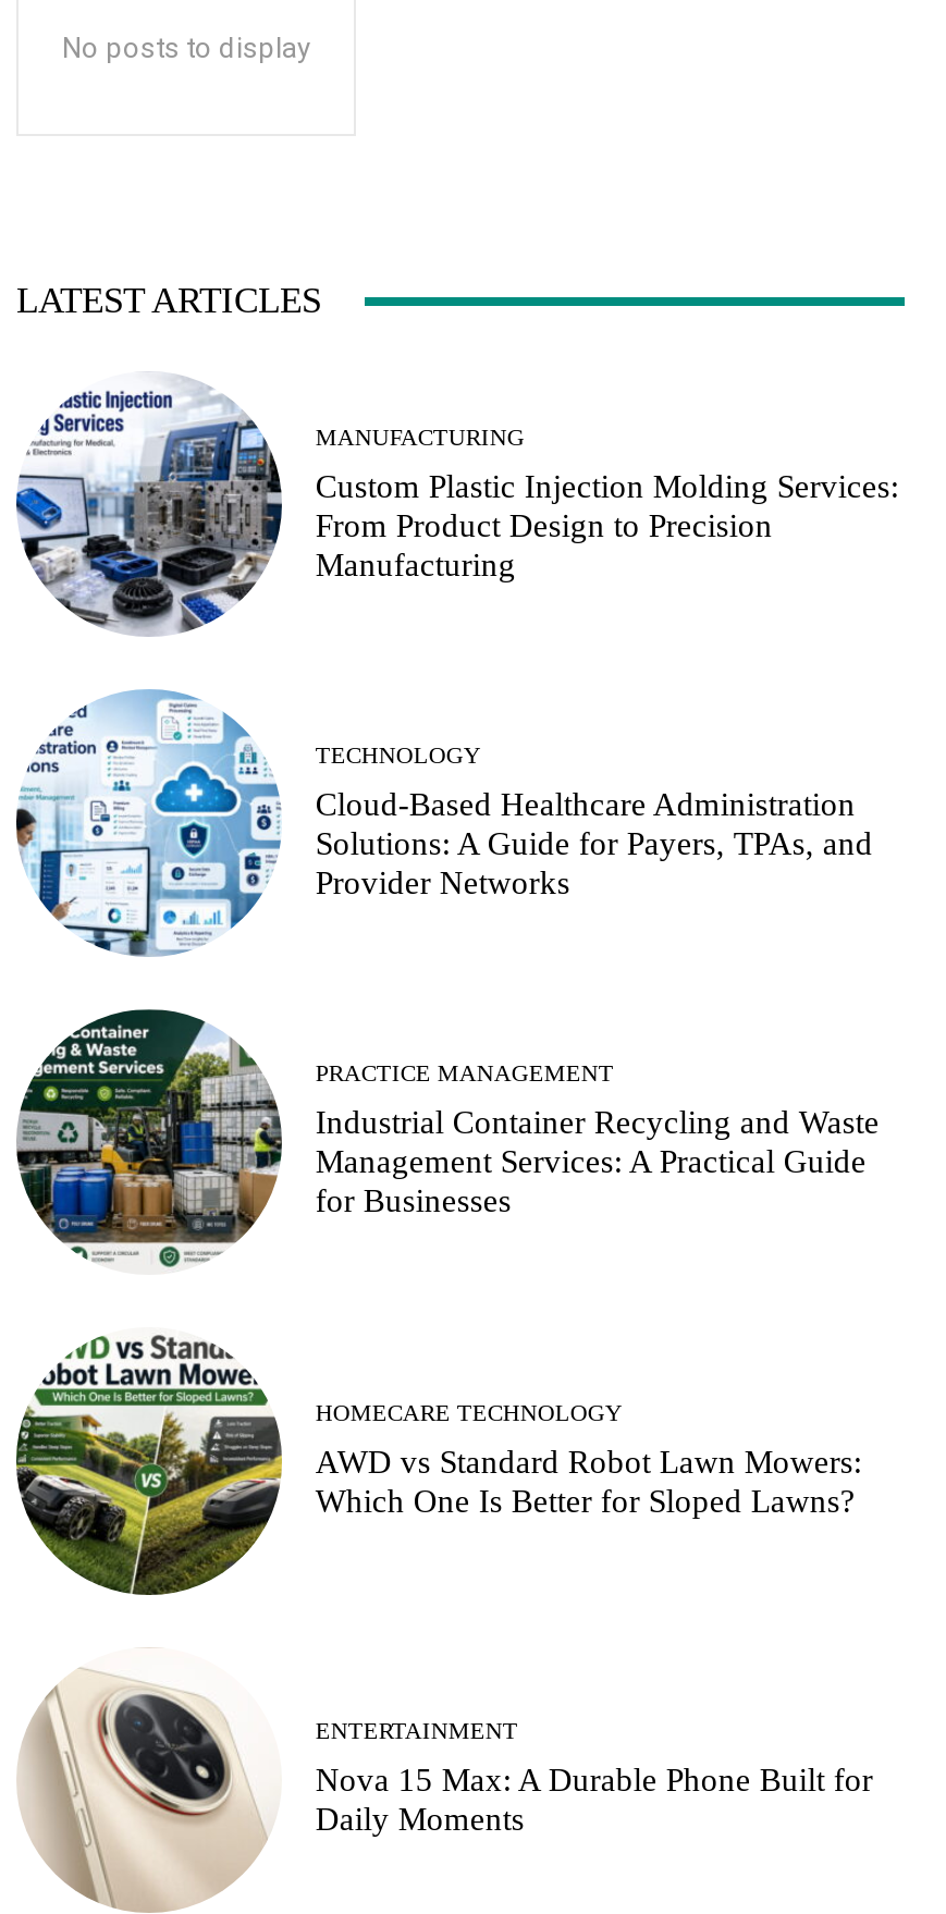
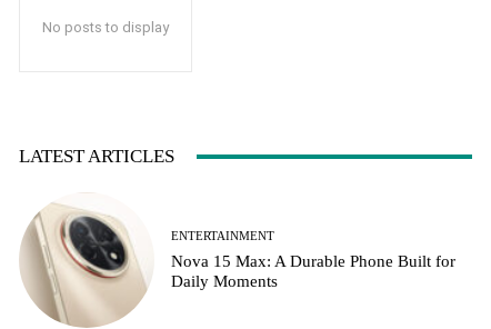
[14,376,899,633] [image] | MANUFACTURING | Custom Plastic Injection Molding Services: | From Product Design to Precision | Manufacturing -> none
[14,689,873,959] [image] | TECHNOLOGY | Cloud-Based Healthcare Administration | Solutions: A Guide for Payers, TPAs, and | Provider Networks -> none
[14,1009,879,1271] [image] | PRACTICE MANAGEMENT | Industrial Container Recycling and Waste | Management Services: A Practical Guide | for Businesses -> none
[14,1334,862,1597] [image] | HOMECARE TECHNOLOGY | AWD vs Standard Robot Lawn Mowers: | Which One Is Better for Sloped Lawns? -> none

